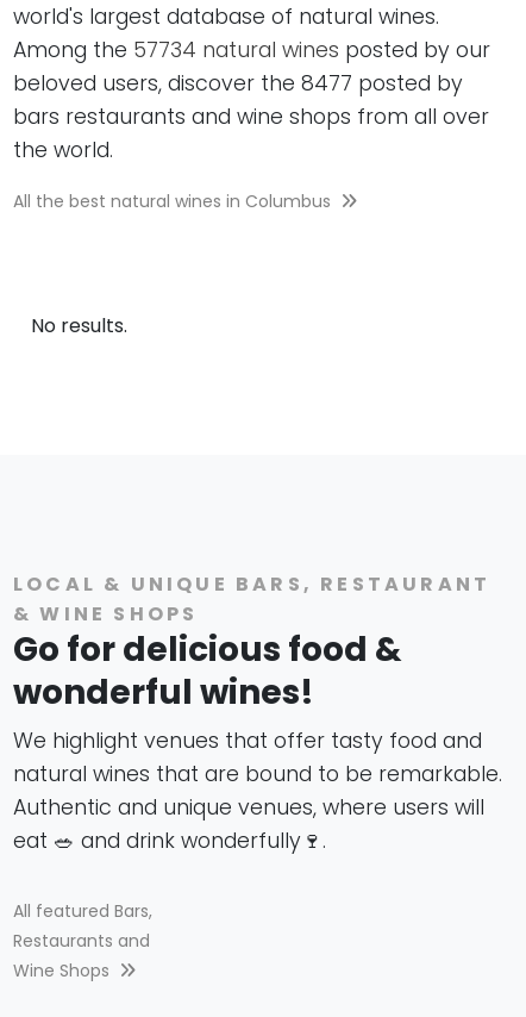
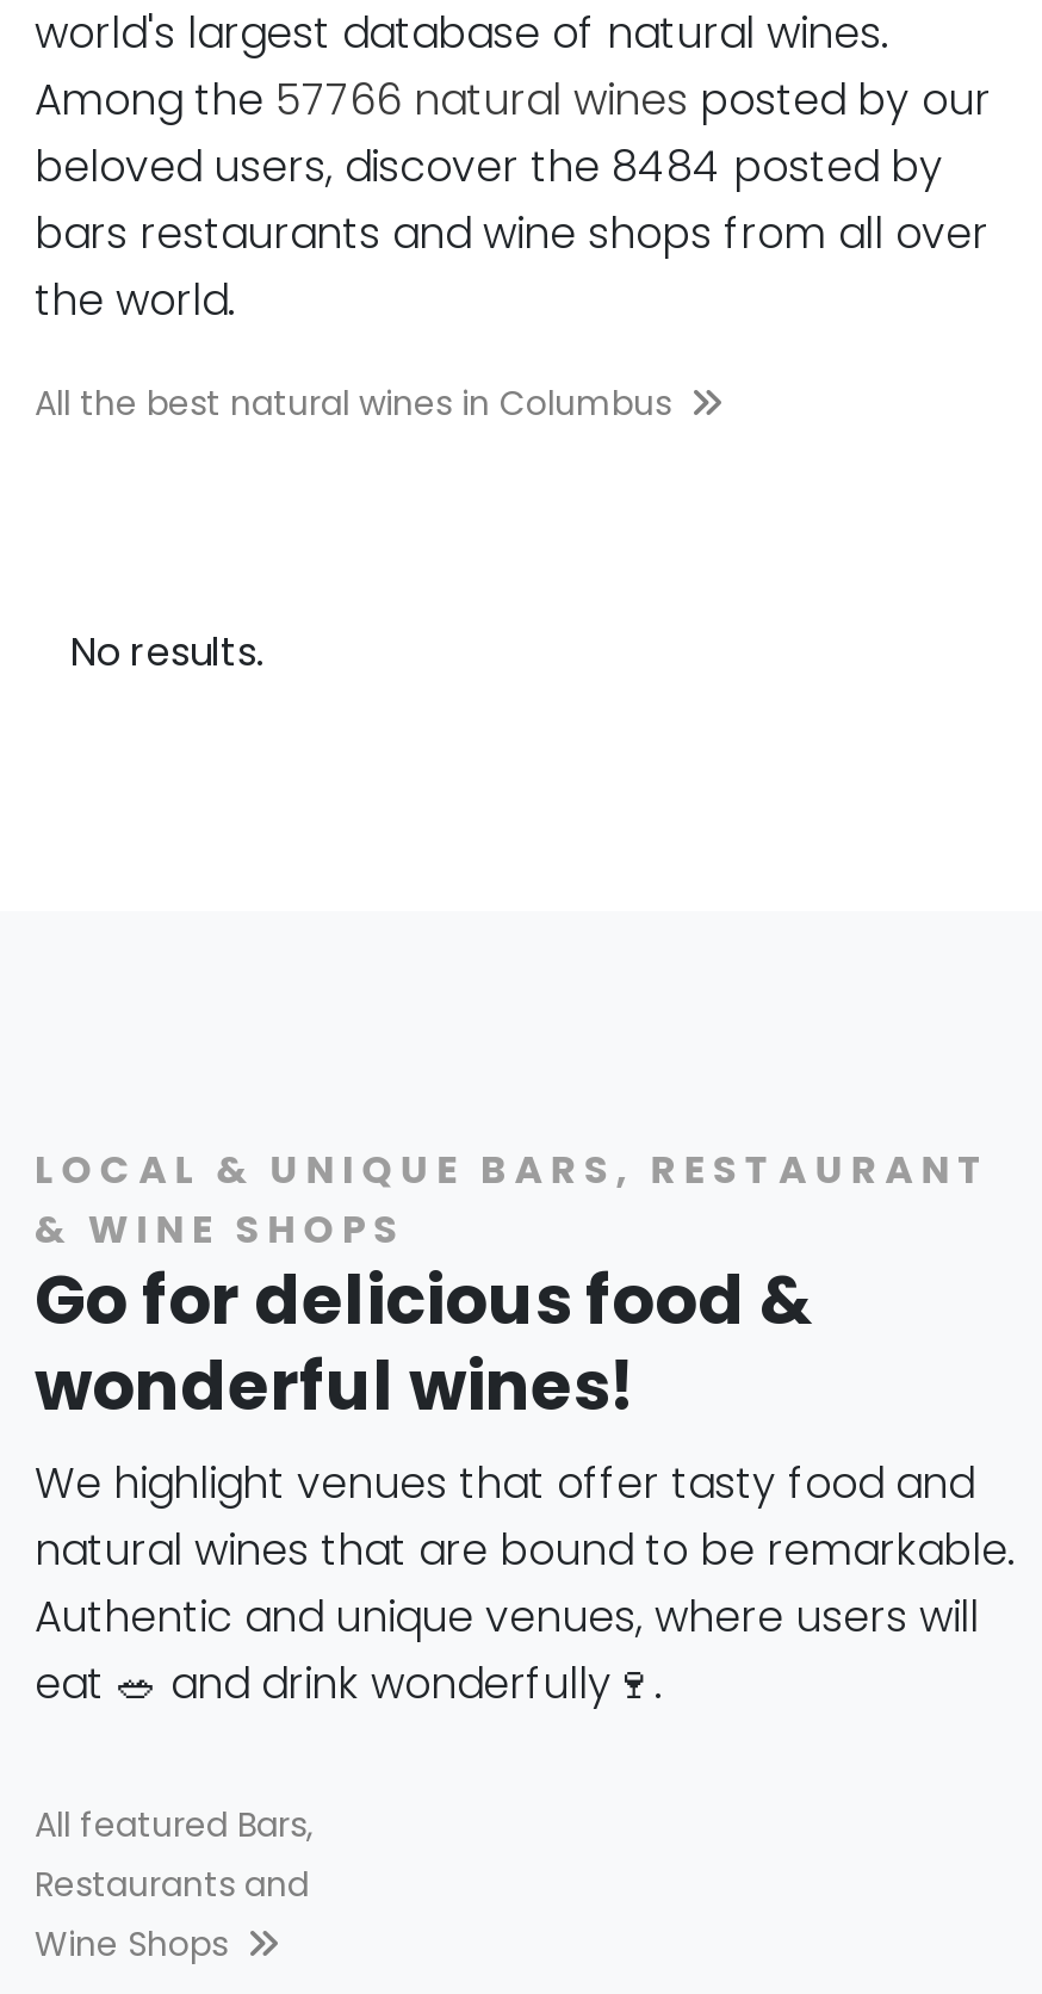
[13,36,490,64] Among the 57734 natural wines posted by our -> [35,72,991,129] Among the 57766 natural wines posted by our
[13,69,463,98] beloved users, discover the 8477 posted by -> [35,138,943,196] beloved users, discover the 8484 posted by

